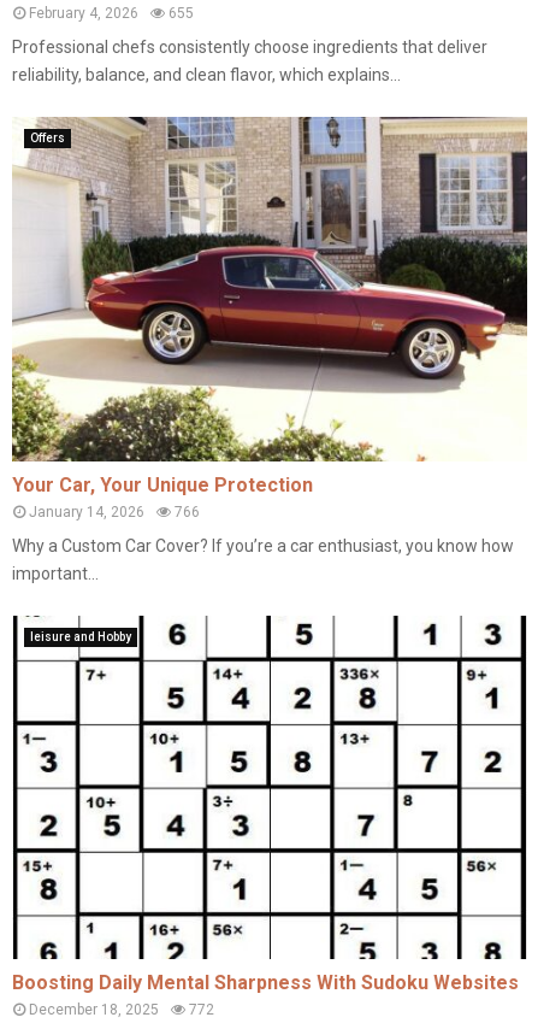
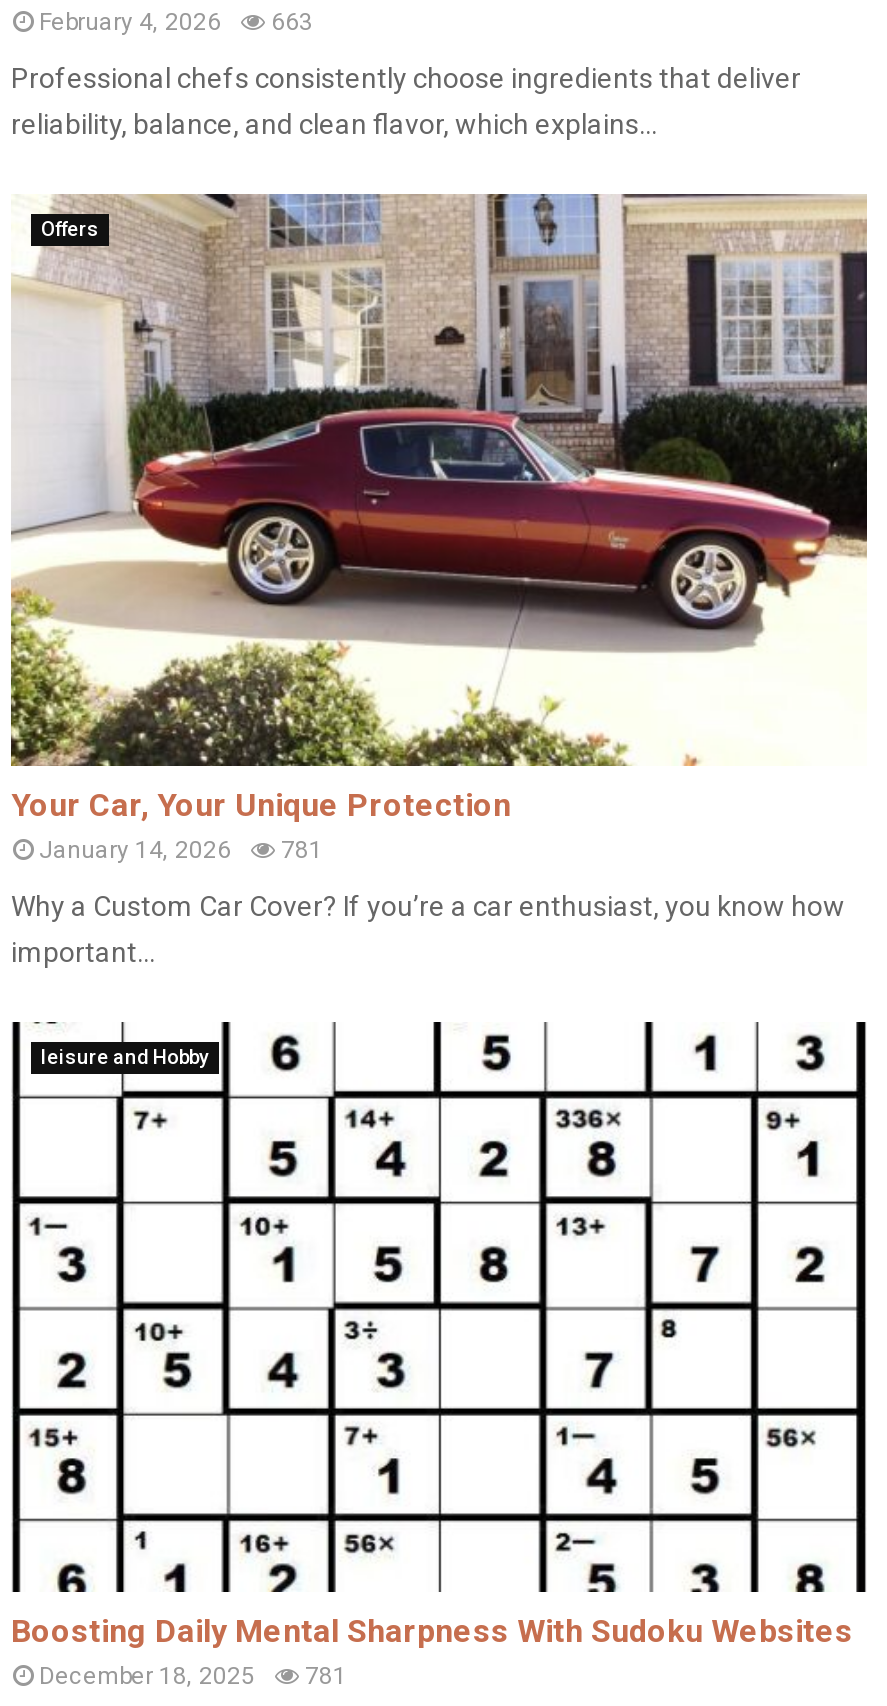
[29,5,194,22] February 4, 2026 655 -> [39,9,313,37] February 4, 2026 663
[29,503,200,520] January 14, 2026 766 -> [39,835,323,863] January 14, 2026 781
[29,1001,214,1018] December 18, 2025 772 -> [39,1662,347,1690] December 18, 2025 781

